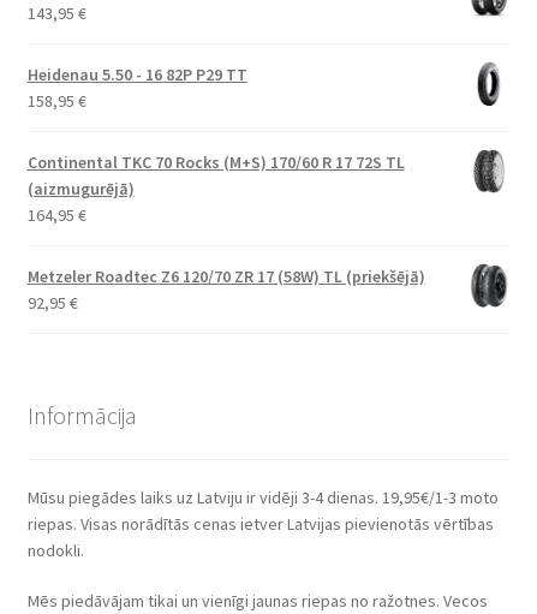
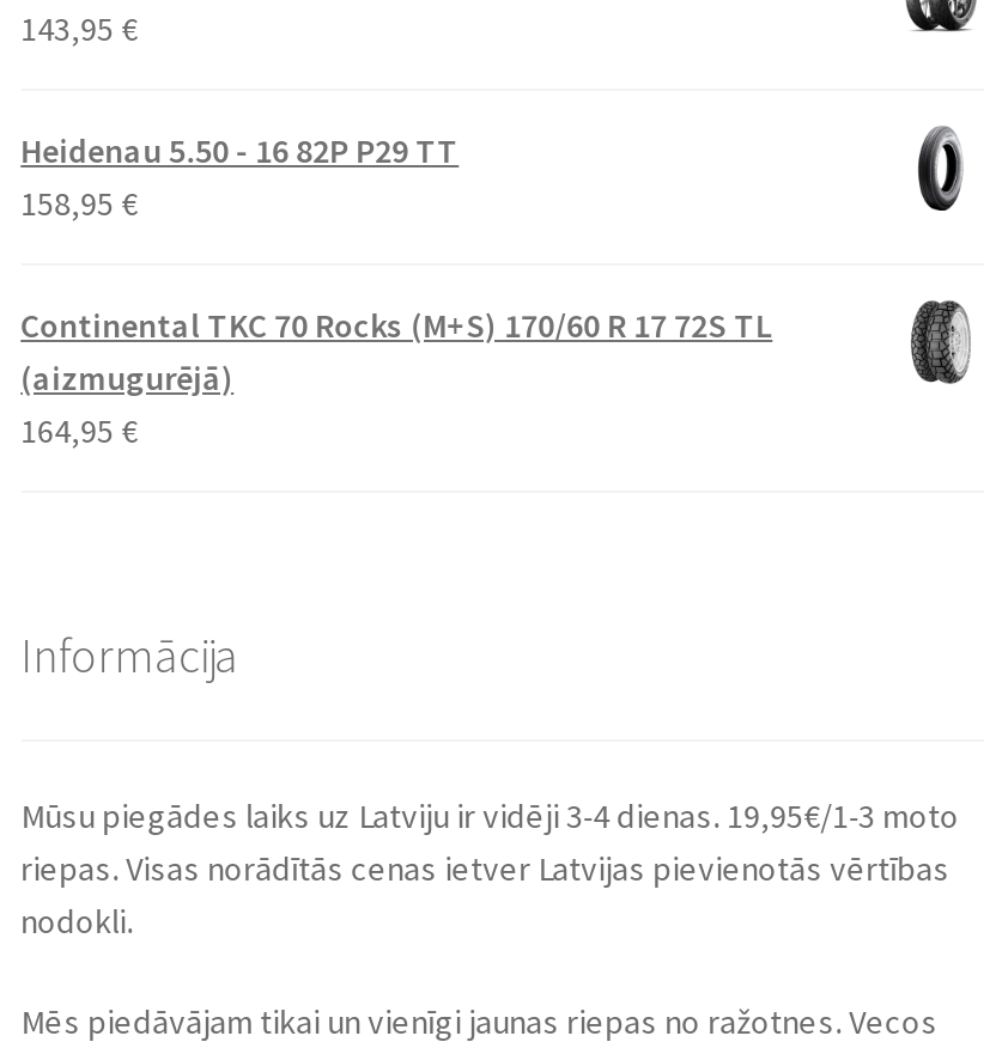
[27,263,508,314] [image] | Metzeler Roadtec Z6 120/70 ZR 17 (58W) TL (priekšējā) | 92,95 € -> none

